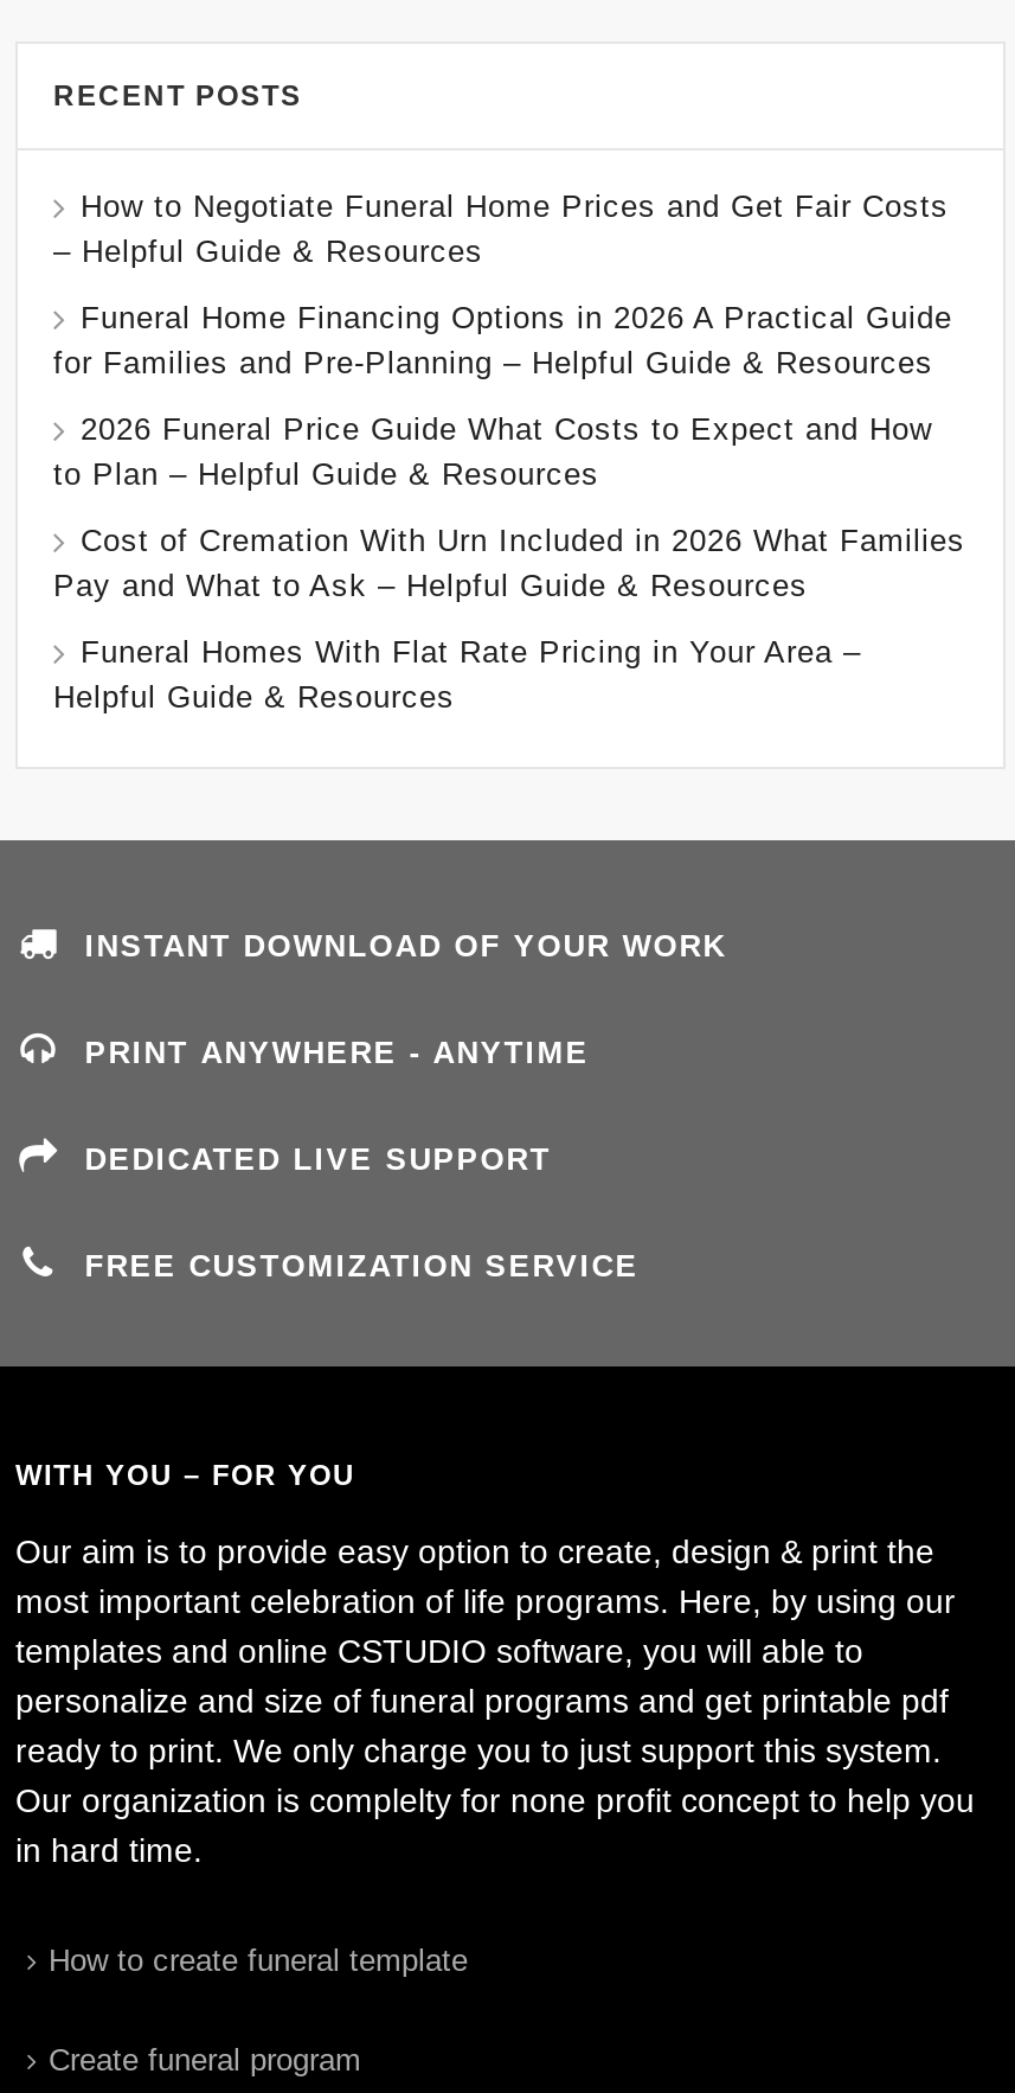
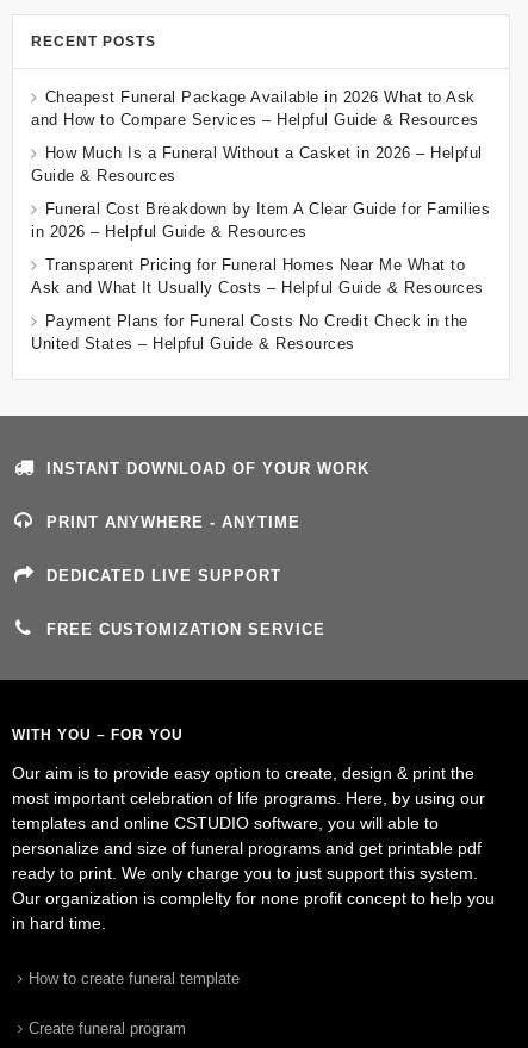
[53,188,949,269] How to Negotiate Funeral Home Prices and Get Fair Costs | – Helpful Guide & Resources -> [31,88,479,129] Cheapest Funeral Package Available in 2026 What to Ask | and How to Compare Services – Helpful Guide & Resources
[53,300,952,381] Funeral Home Financing Options in 2026 A Practical Guide | for Families and Pre-Planning – Helpful Guide & Resources -> [31,144,482,185] How Much Is a Funeral Without a Casket in 2026 – Helpful | Guide & Resources
[53,411,932,492] 2026 Funeral Price Guide What Costs to Expect and How | to Plan – Helpful Guide & Resources -> [31,200,490,241] Funeral Cost Breakdown by Item A Clear Guide for Families | in 2026 – Helpful Guide & Resources
[53,523,965,604] Cost of Cremation With Urn Included in 2026 What Families | Pay and What to Ask – Helpful Guide & Resources -> [31,256,483,297] Transparent Pricing for Funeral Homes Near Me What to | Ask and What It Usually Costs – Helpful Guide & Resources
[53,635,861,715] Funeral Homes With Flat Rate Pricing in Your Area – | Helpful Guide & Resources -> [31,312,468,353] Payment Plans for Funeral Costs No Credit Check in the | United States – Helpful Guide & Resources

